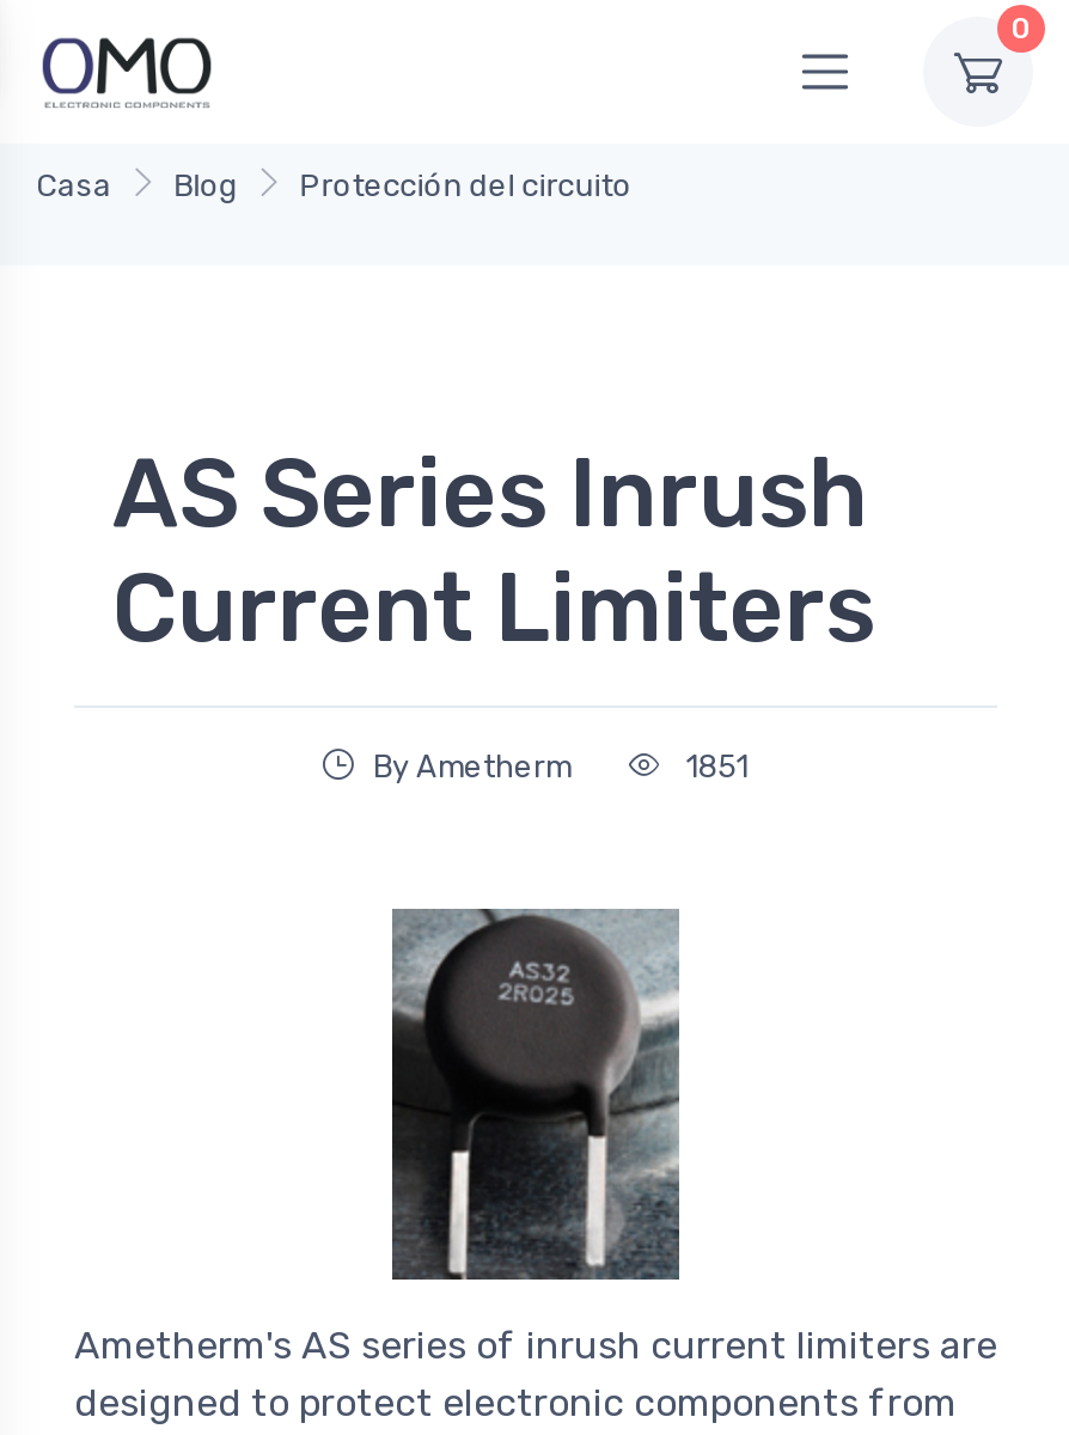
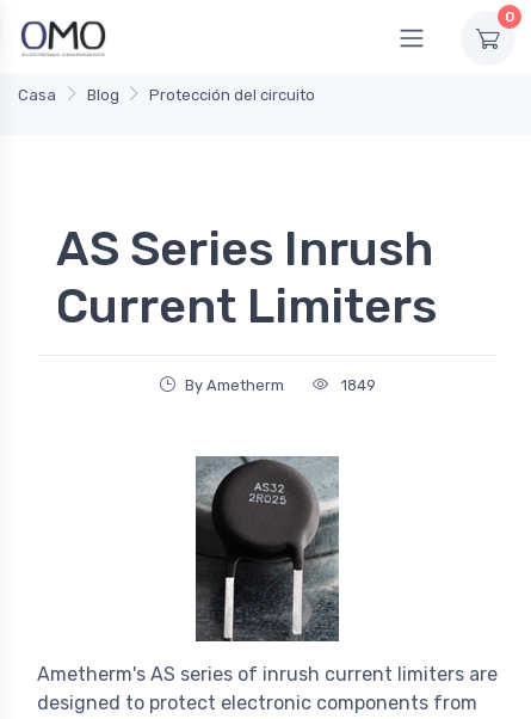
[679,750,749,785] 1851 -> [337,377,375,395] 1849

